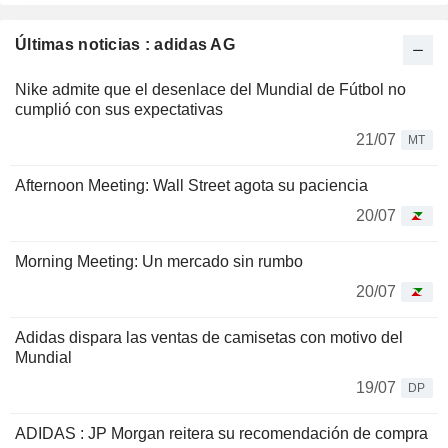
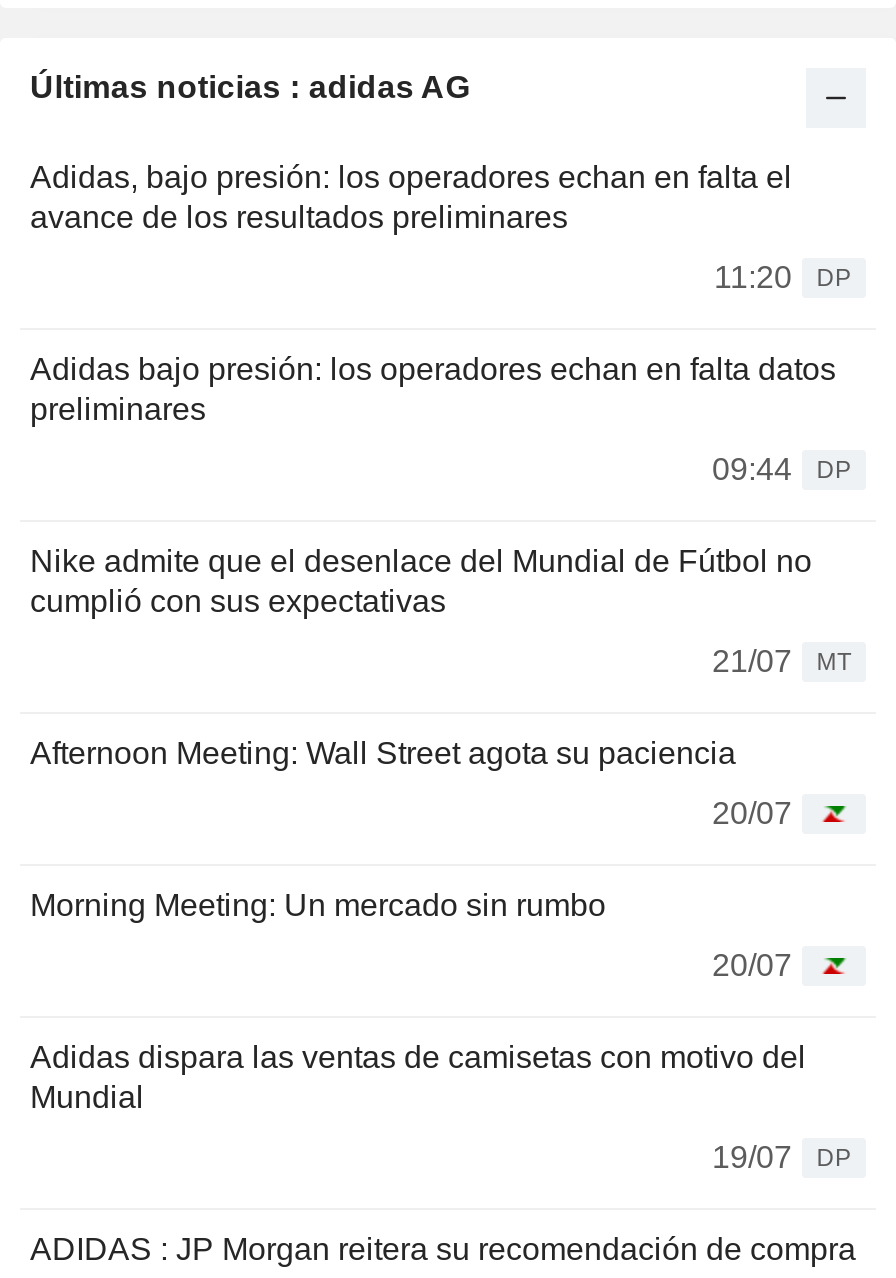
none -> [30,159,851,485] Adidas, bajo presión: los operadores echan en falta el | avance de los resultados preliminares | 11:20 | DP | Adidas bajo presión: los operadores echan en falta datos | preliminares | 09:44 | DP

